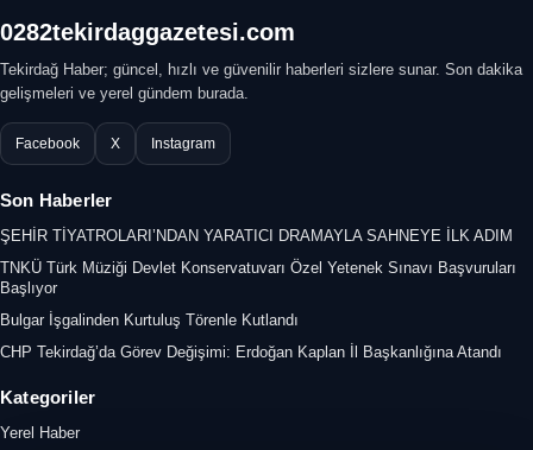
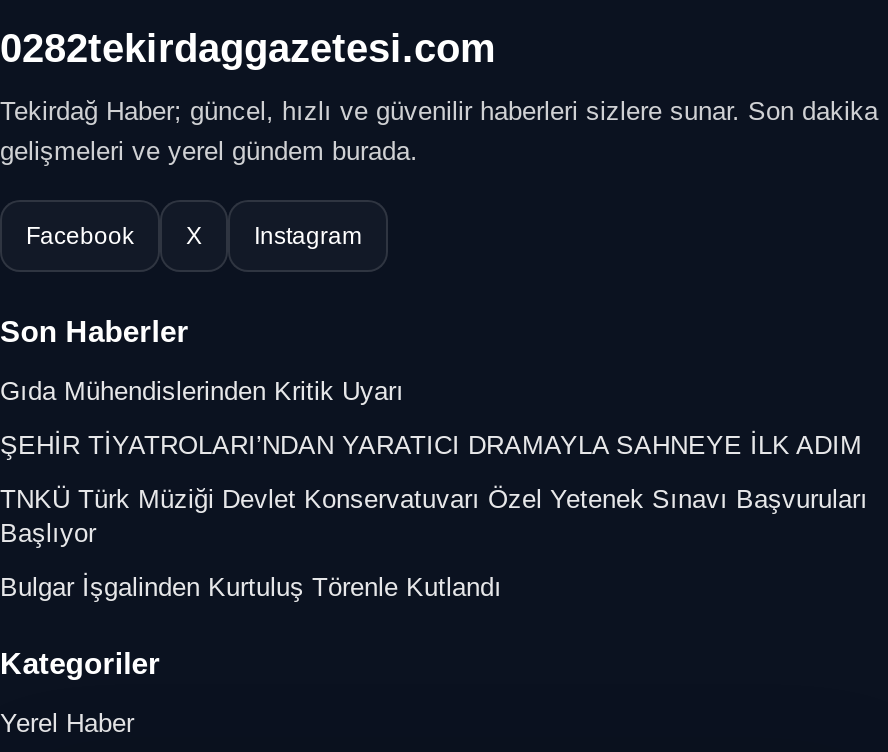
none -> [0,376,404,406] Gıda Mühendislerinden Kritik Uyarı
moved [0,227,516,329] -> [0,430,868,602]: ŞEHİR TİYATROLARI’NDAN YARATICI DRAMAYLA SAHNEYE İLK ADIM | TNKÜ Türk Müziği Devlet Konservatuvarı Özel Yetenek Sınavı Başvuruları | Başlıyor | Bulgar İşgalinden Kurtuluş Törenle Kutlandı
[0,343,502,361] CHP Tekirdağ’da Görev Değişimi: Erdoğan Kaplan İl Başkanlığına Atandı -> none

